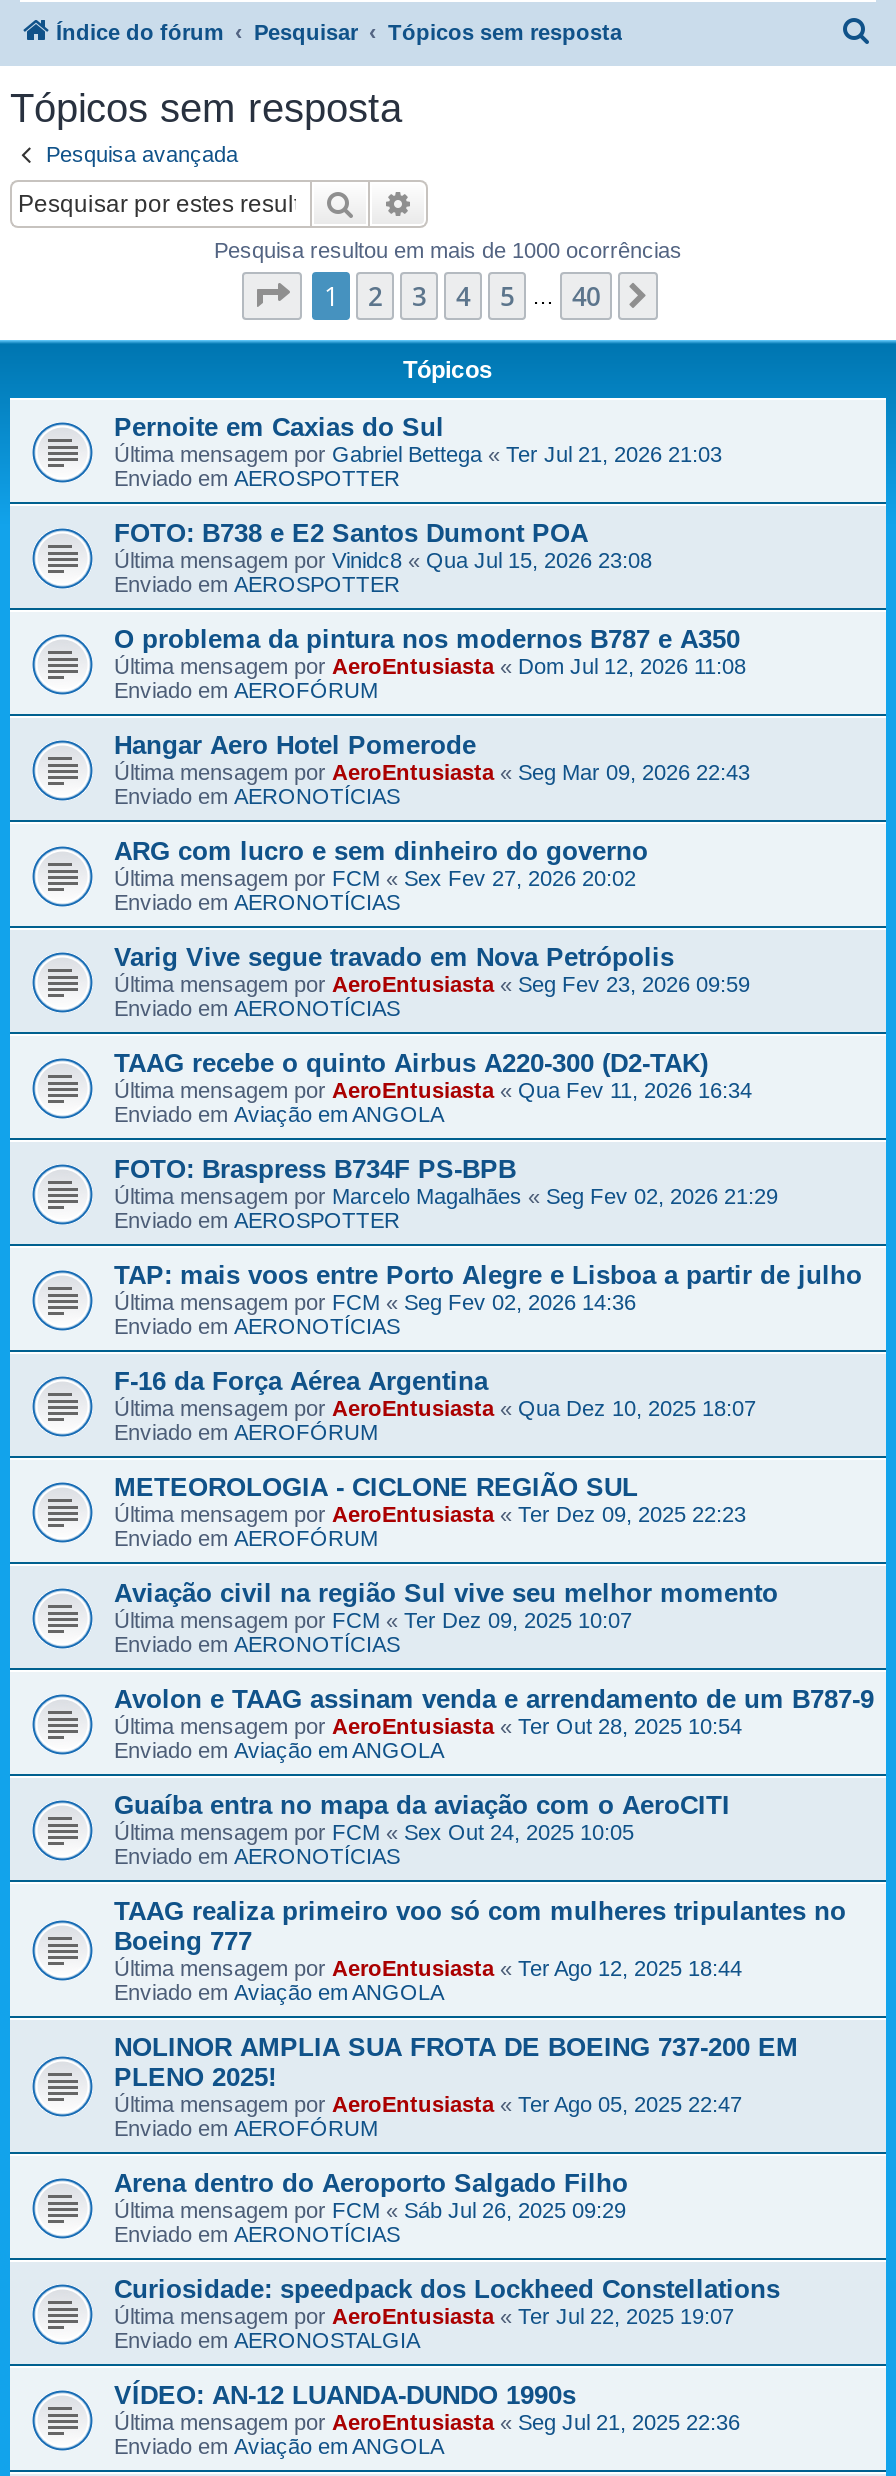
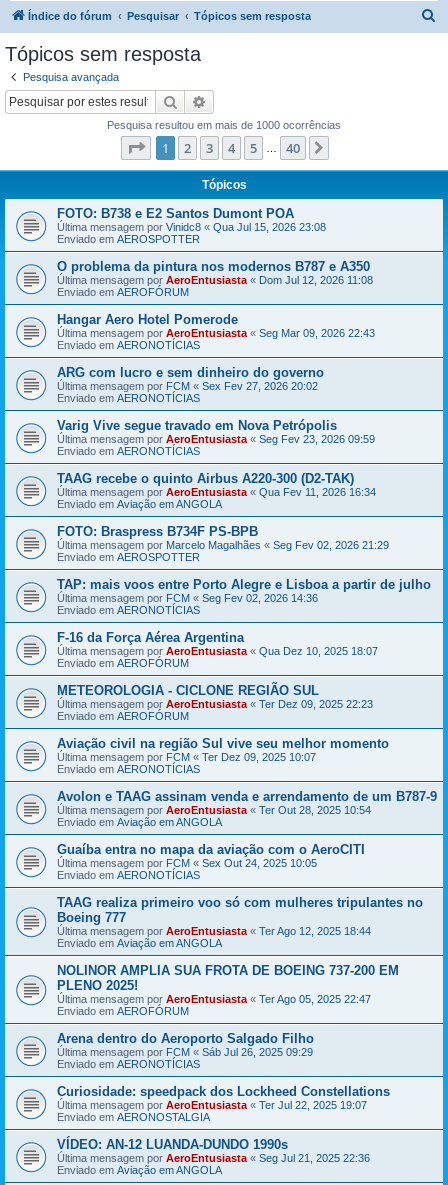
[114,411,722,489] Pernoite em Caxias do Sul | Última mensagem por Gabriel Bettega «Ter Jul 21, 2026 21:03 | Enviado em AEROSPOTTER -> none

